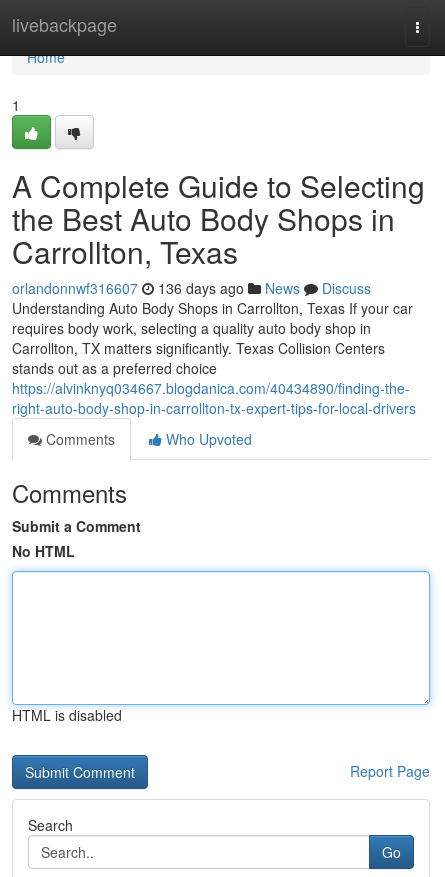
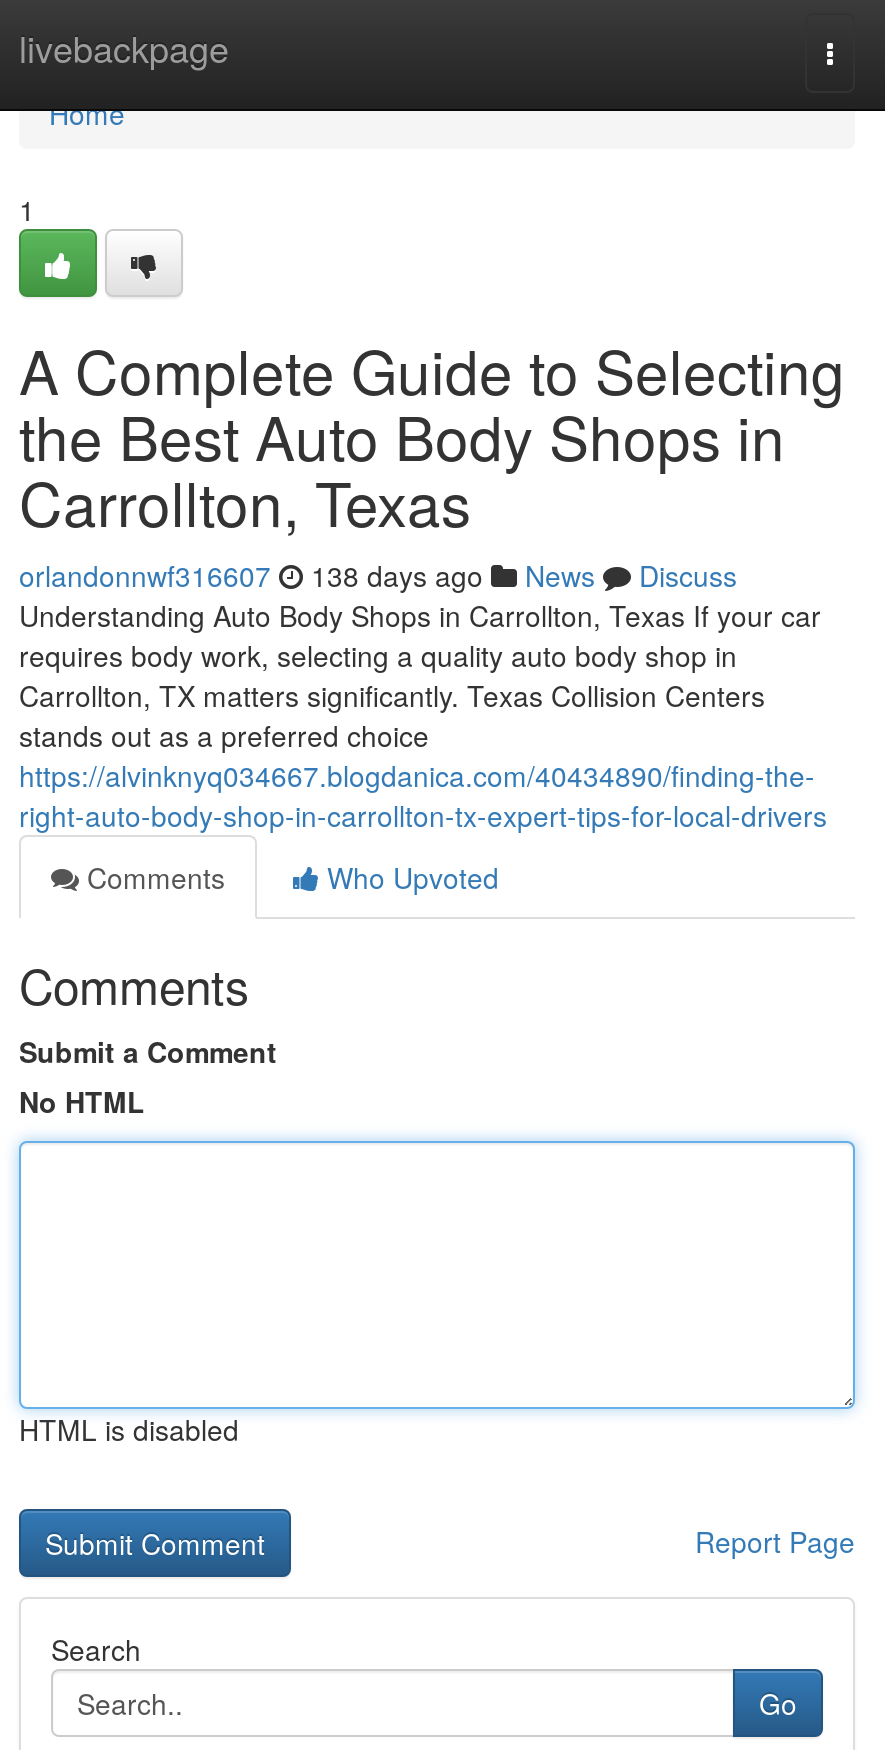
[12,278,371,298] orlandonnwf316607 136 days ago News Discuss -> [19,555,737,595] orlandonnwf316607 138 days ago News Discuss

